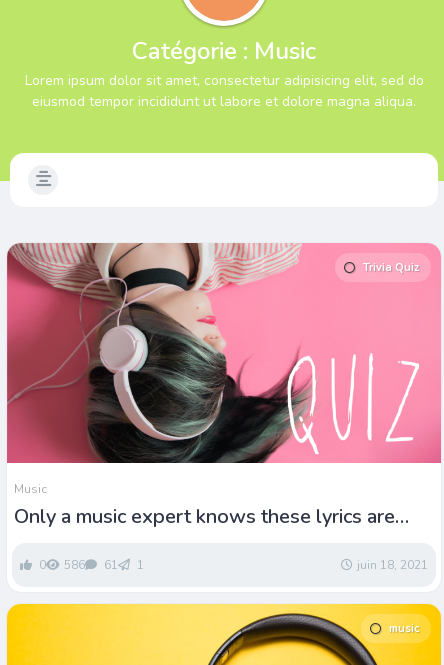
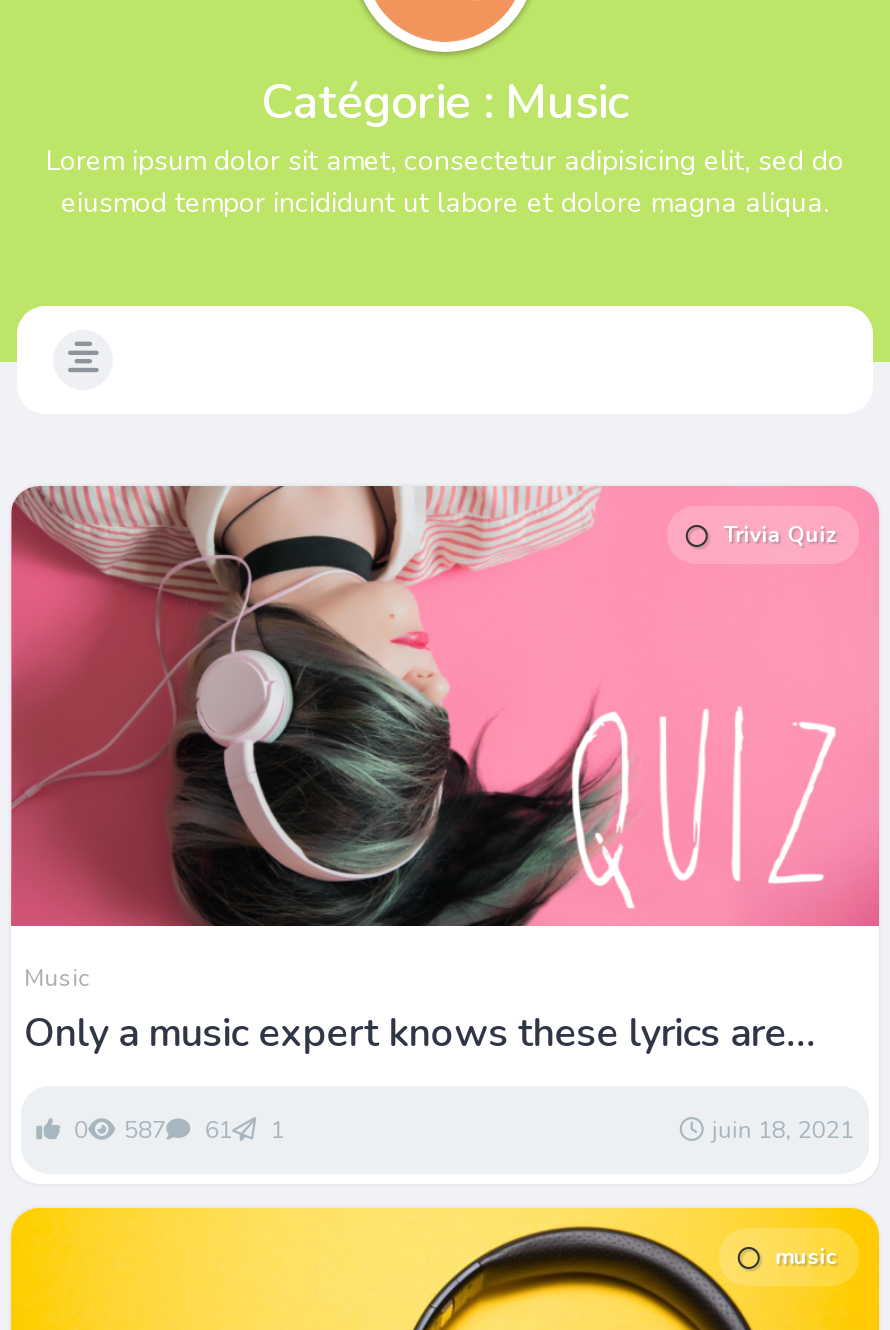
[64,557,85,573] 586 -> [124,1114,166,1146] 587

